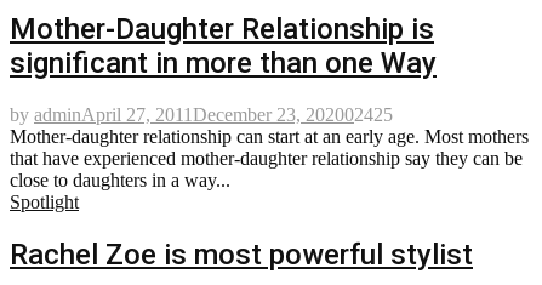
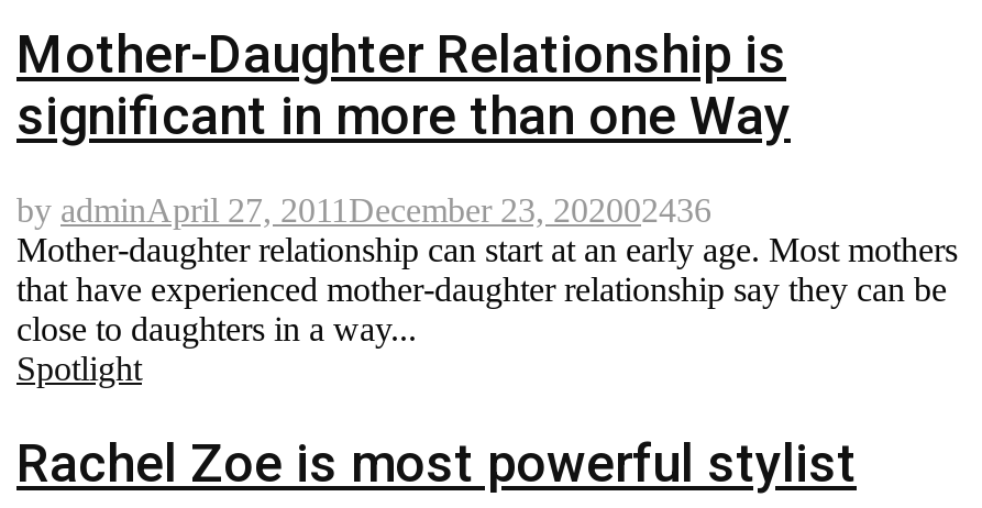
[10,104,393,125] by adminApril 27, 2011 December 23, 202002425 -> [16,191,711,228] by adminApril 27, 2011 December 23, 202002436

